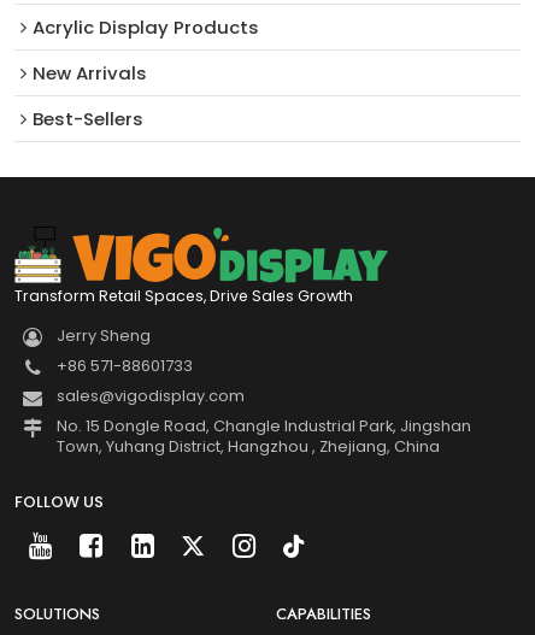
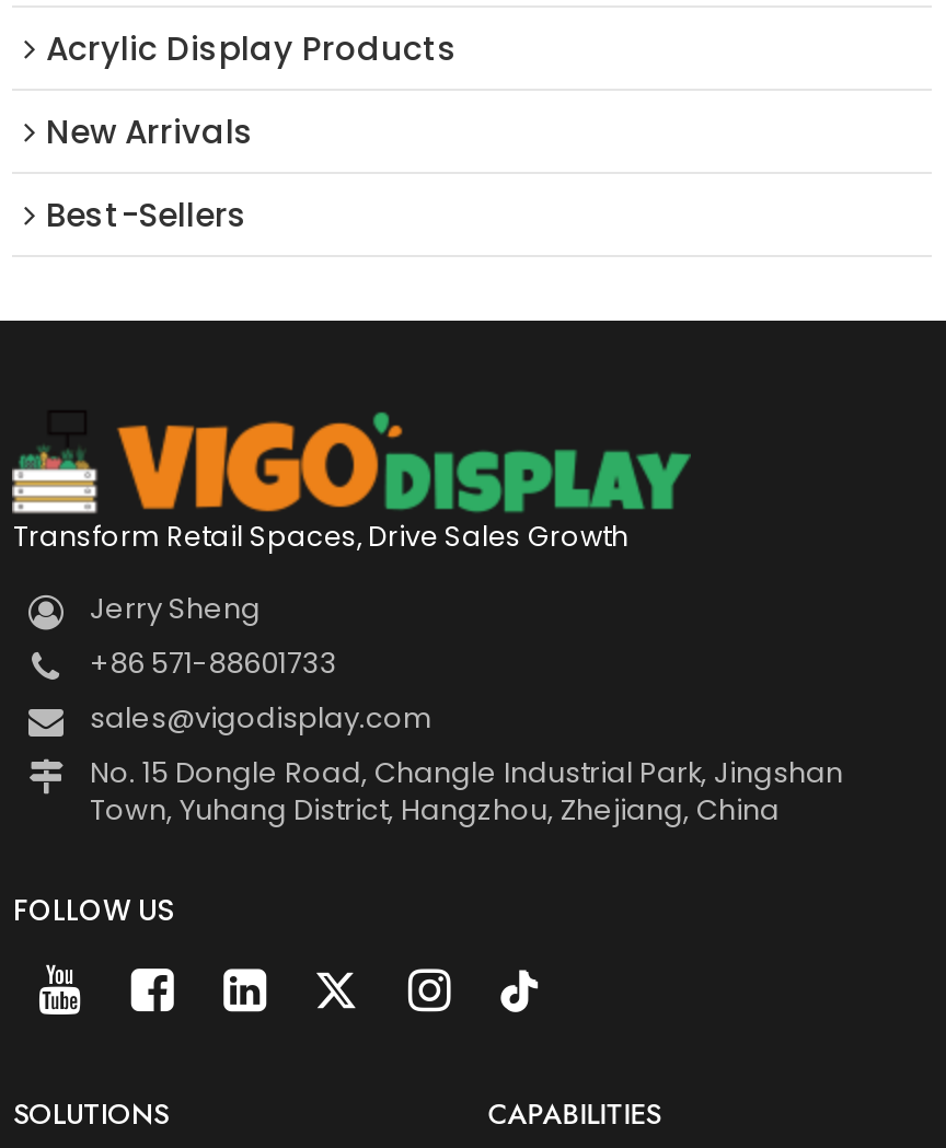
[57,435,440,458] Town, Yuhang District, Hangzhou , Zhejiang, China -> [90,790,780,831] Town, Yuhang District, Hangzhou, Zhejiang, China

